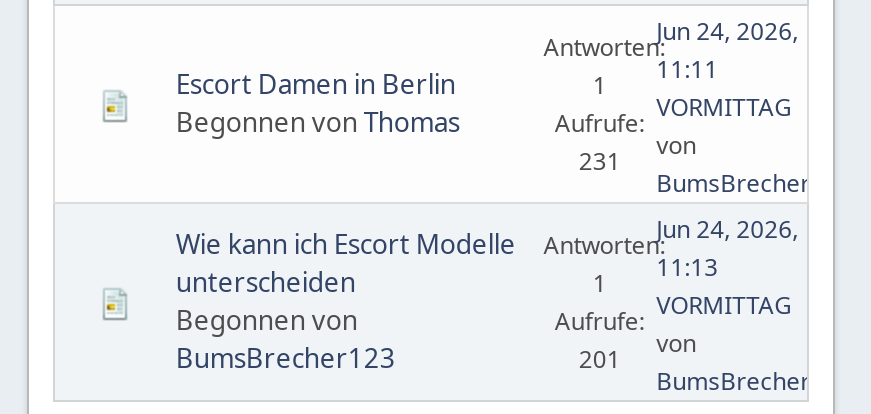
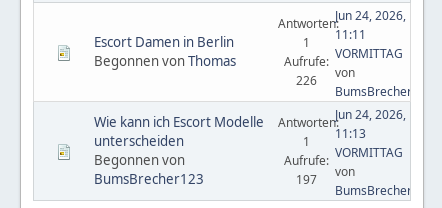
[579,127,696,177] 231 von -> [296,63,355,88] 226 von
[579,325,696,375] 201 von -> [296,162,355,187] 197 von

